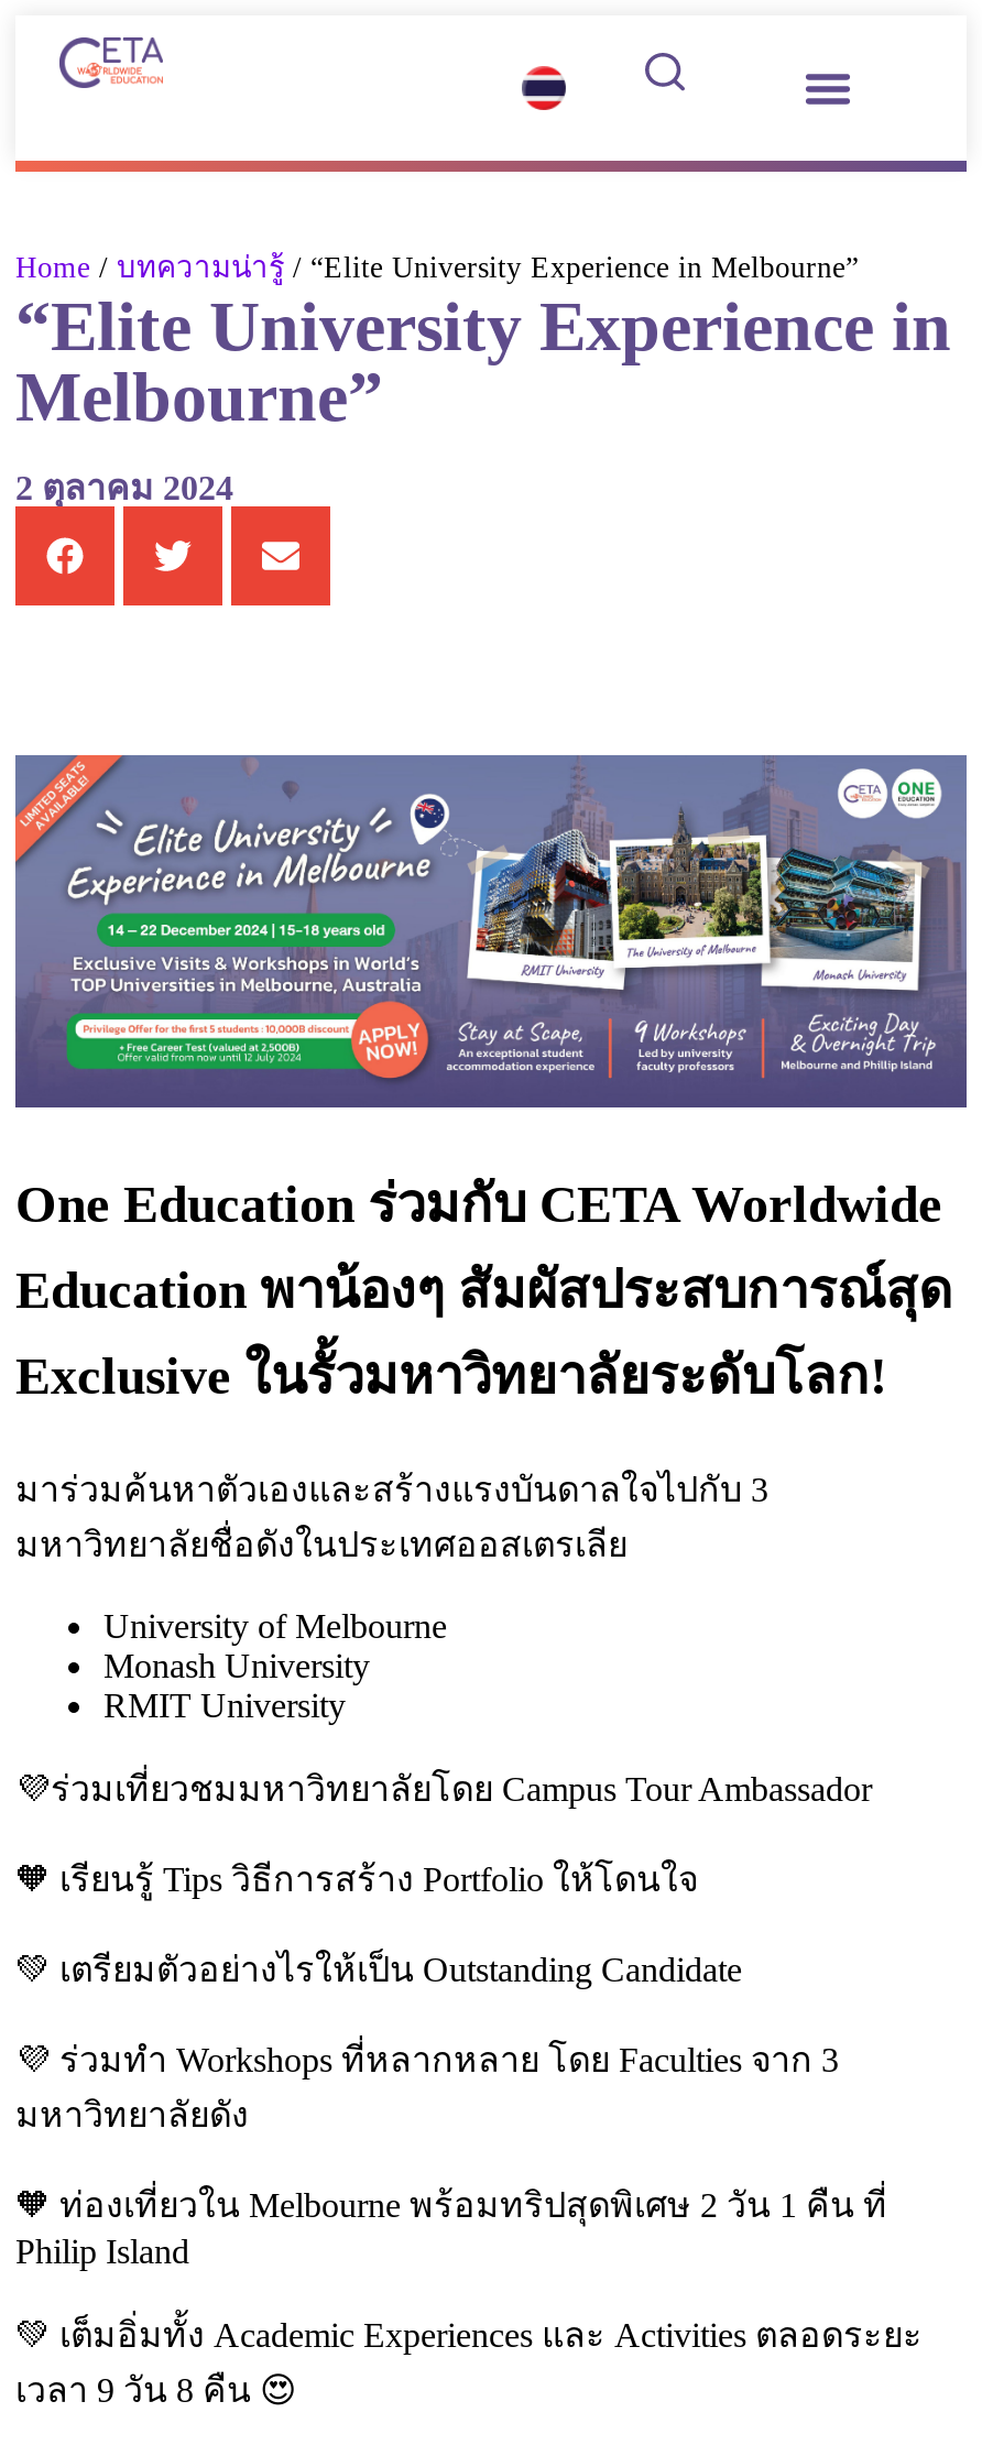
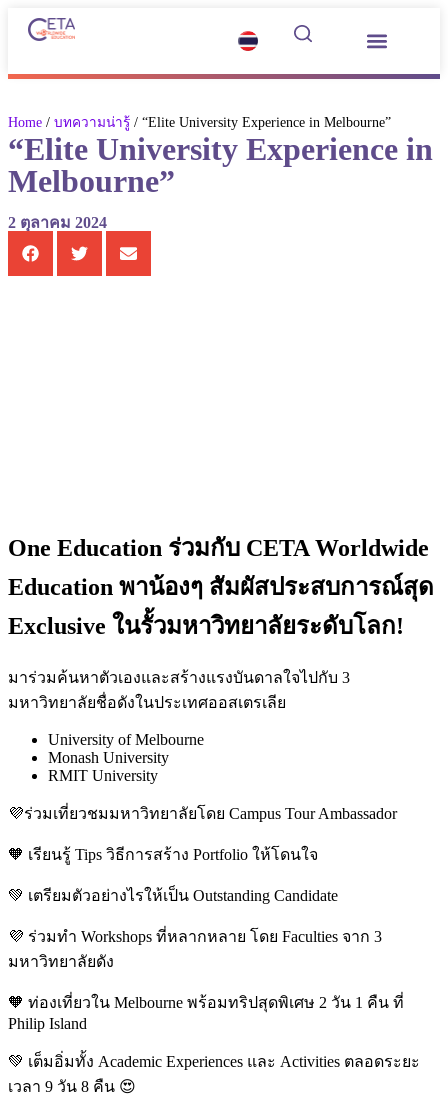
[13,753,969,1110] [image] -> none

